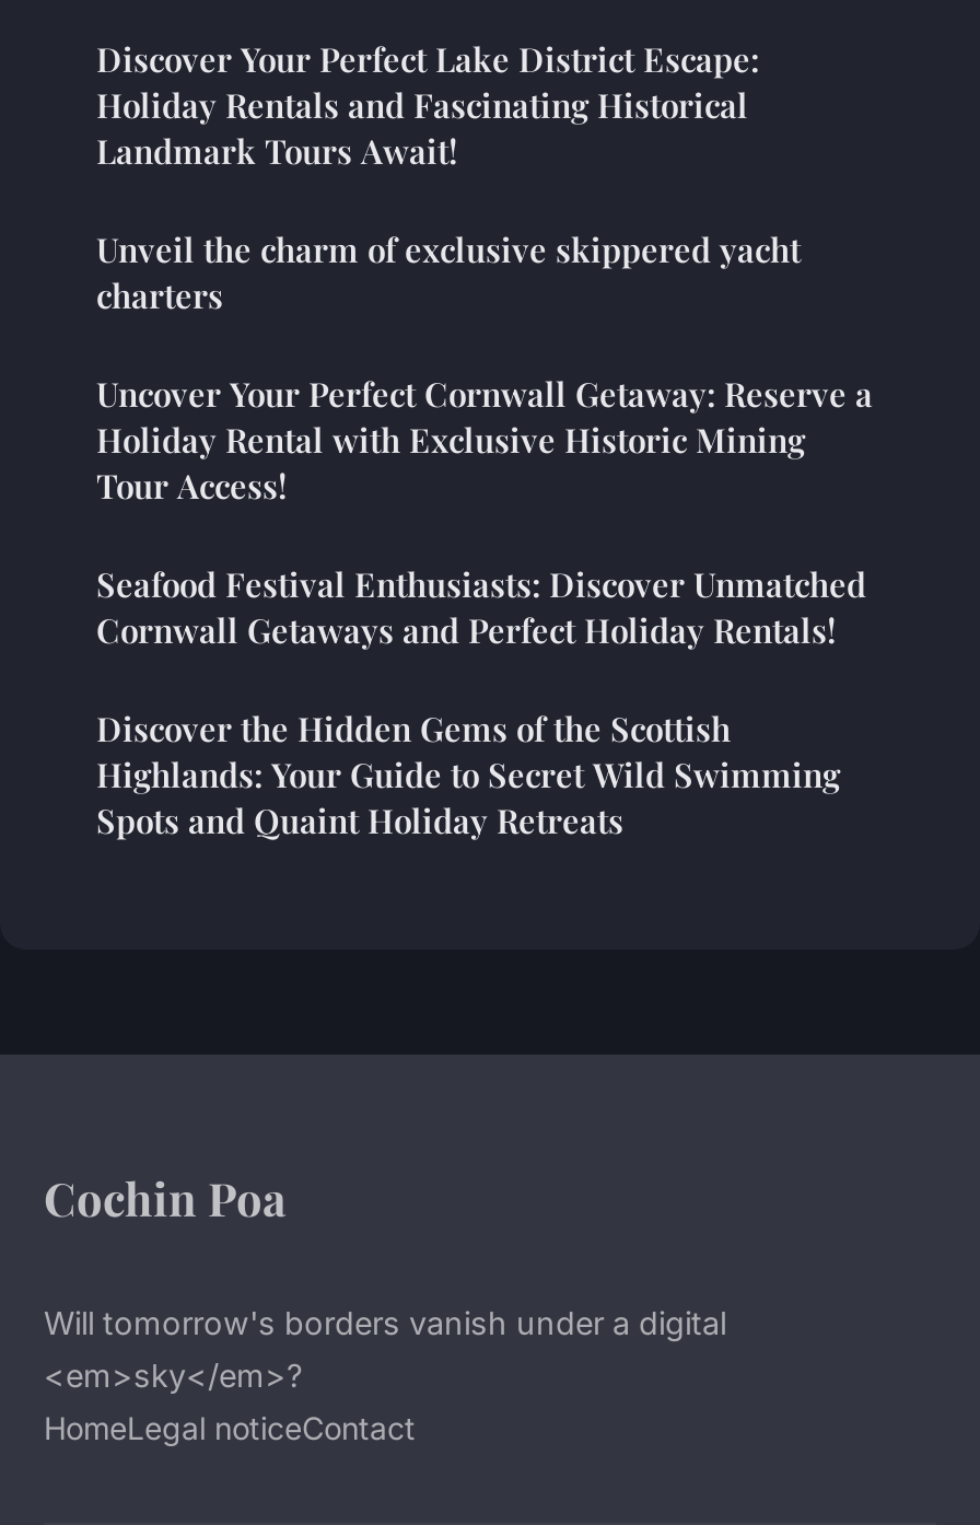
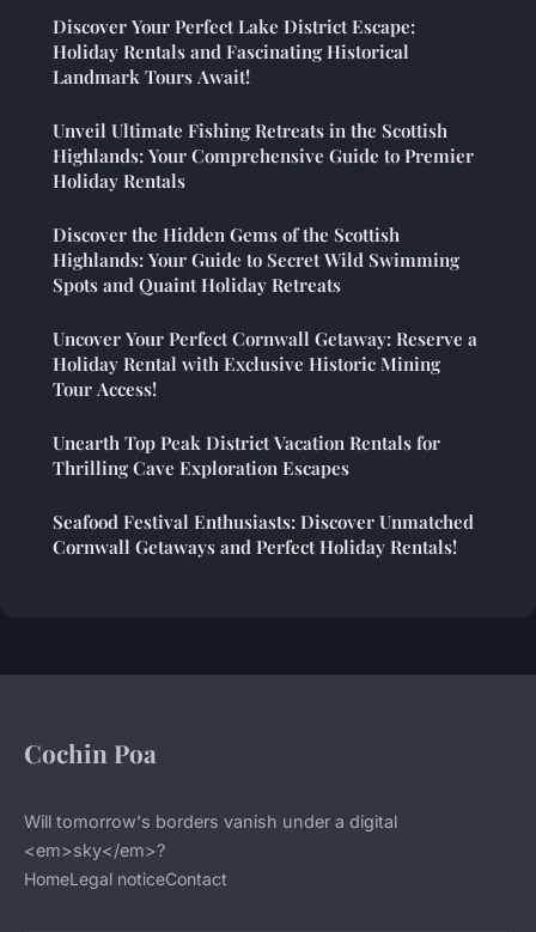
[96,227,801,316] Unveil the charm of exclusive skippered yacht | charters -> [53,118,474,192] Unveil Ultimate Fishing Retreats in the Scottish | Highlands: Your Comprehensive Guide to Premier | Holiday Rentals
moved [96,371,873,507] -> [53,326,477,400]: Uncover Your Perfect Cornwall Getaway: Reserve a | Holiday Rental with Exclusive Historic Mining | Tour Access!
moved [96,561,866,651] -> [53,509,474,558]: Seafood Festival Enthusiasts: Discover Unmatched | Cornwall Getaways and Perfect Holiday Rentals!
moved [96,706,840,841] -> [53,222,459,296]: Discover the Hidden Gems of the Scottish | Highlands: Your Guide to Secret Wild Swimming | Spots and Quaint Holiday Retreats
none -> [53,430,440,479] Unearth Top Peak District Vacation Rentals for | Thrilling Cave Exploration Escapes

